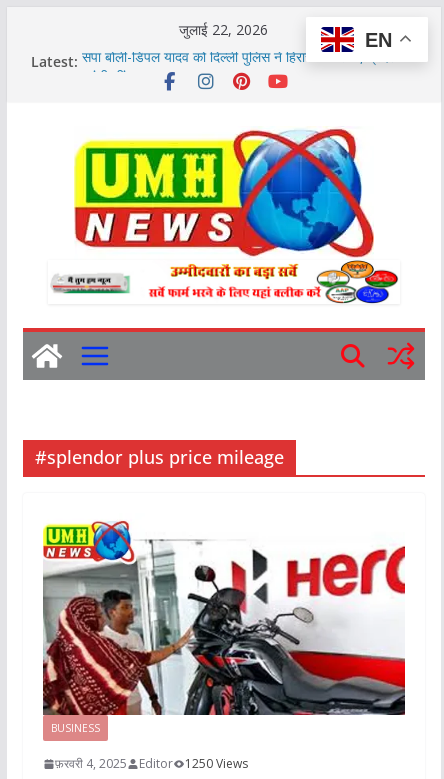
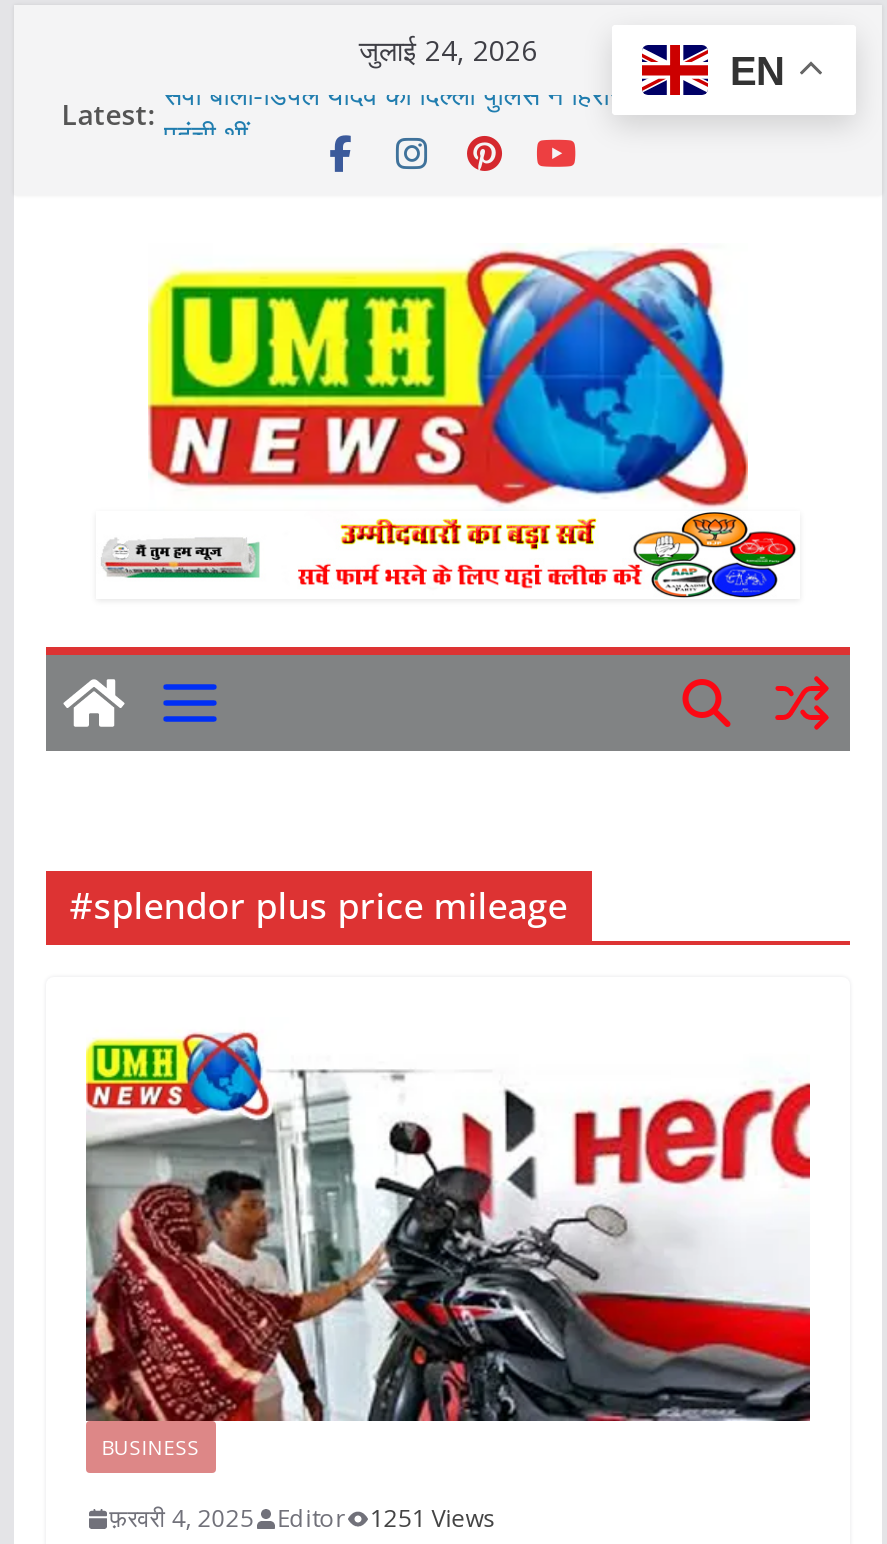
[179,20,268,39] जुलाई 22, 2026 -> [359,31,537,69] जुलाई 24, 2026
[55,755,248,772] फ़रवरी 4, 2025 Editor 1250 Views -> [109,1502,495,1536] फ़रवरी 4, 2025 Editor 1251 Views

